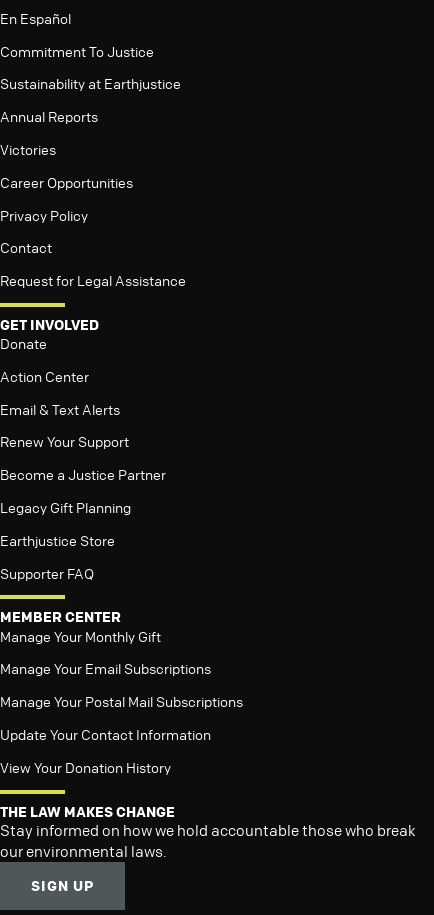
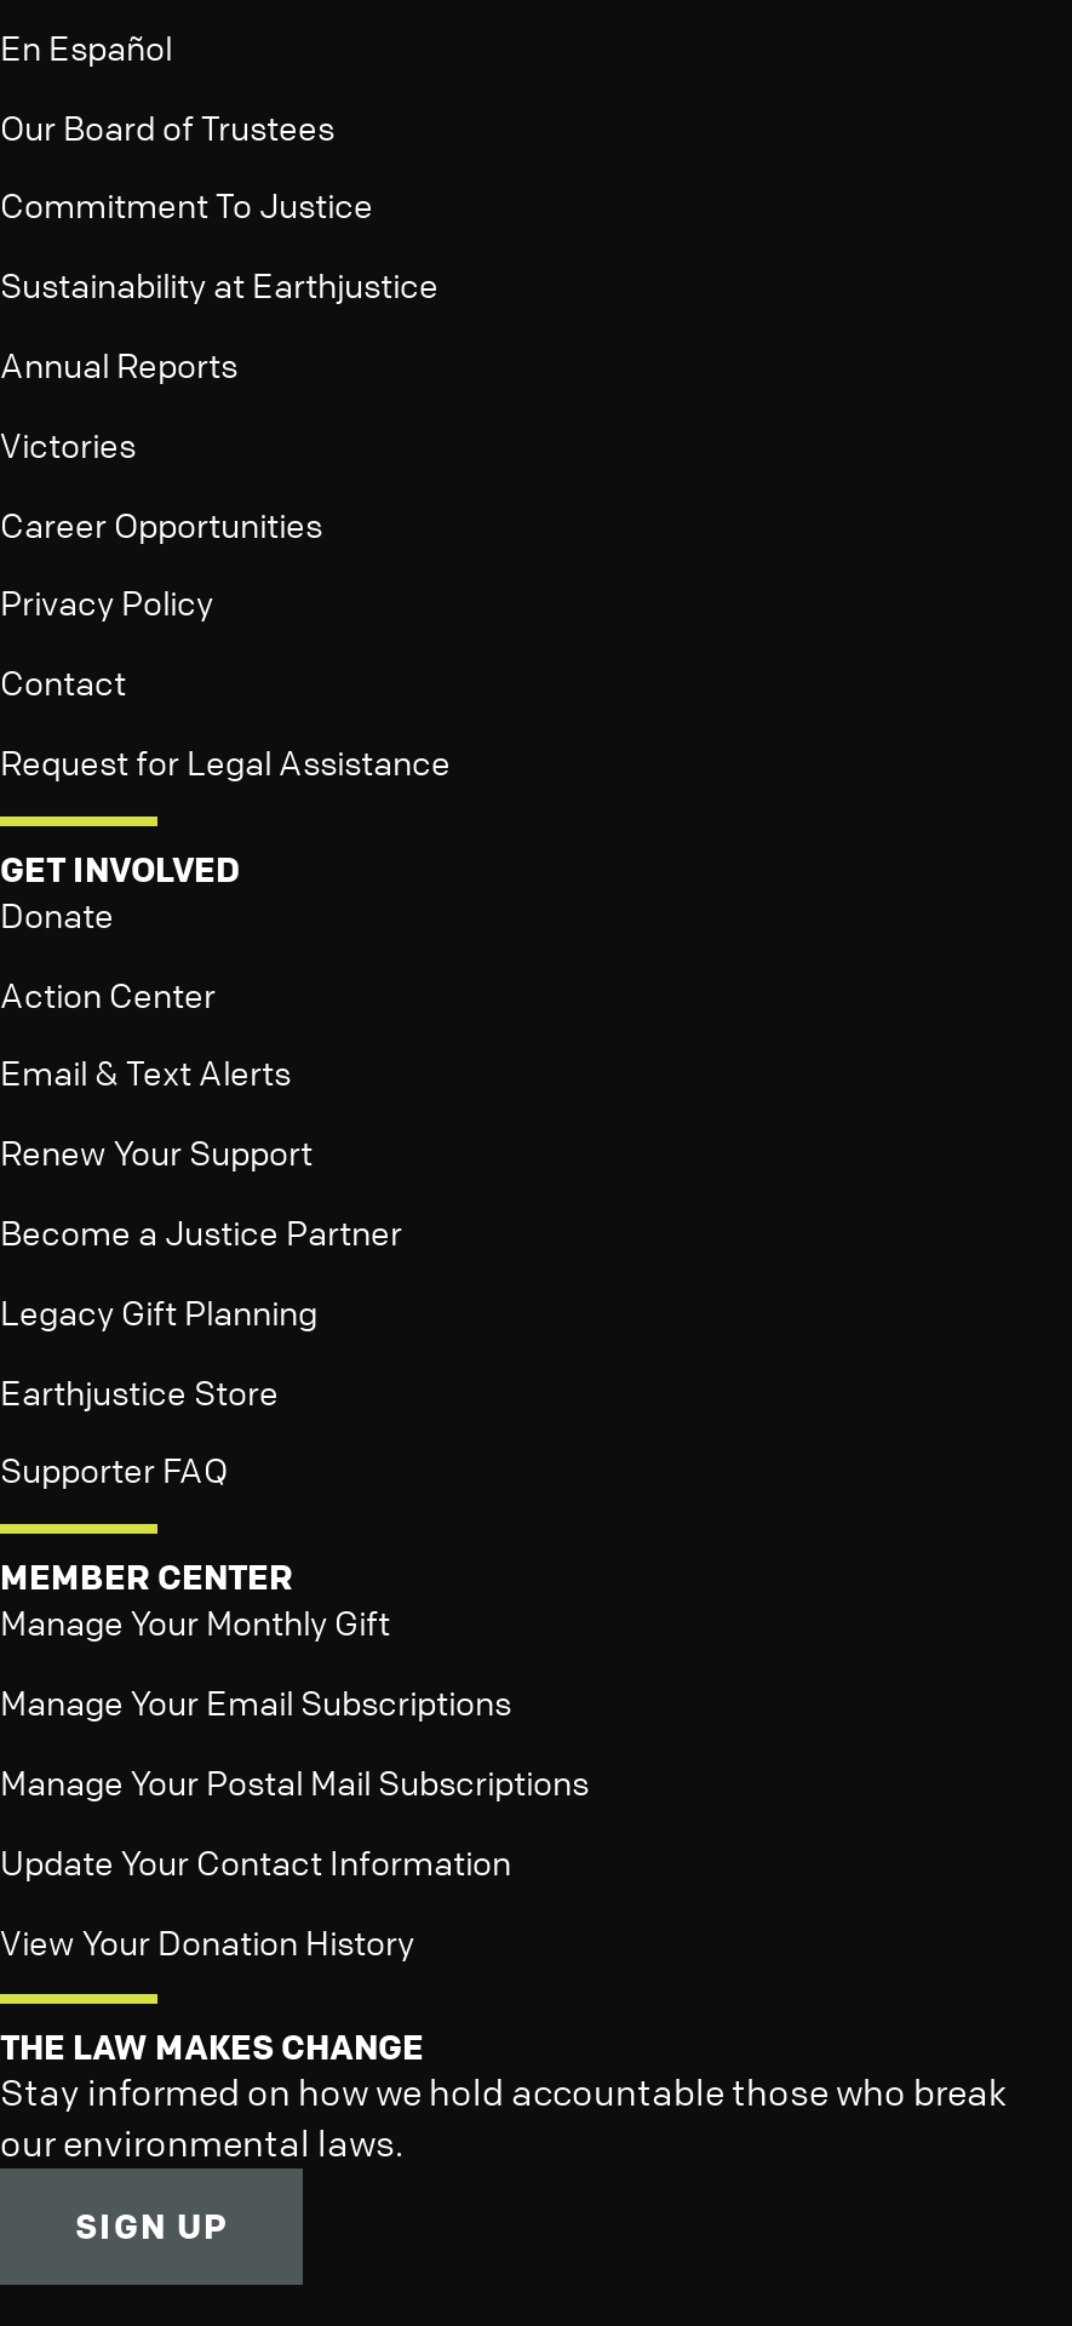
none -> [0,103,334,147] Our Board of Trustees

